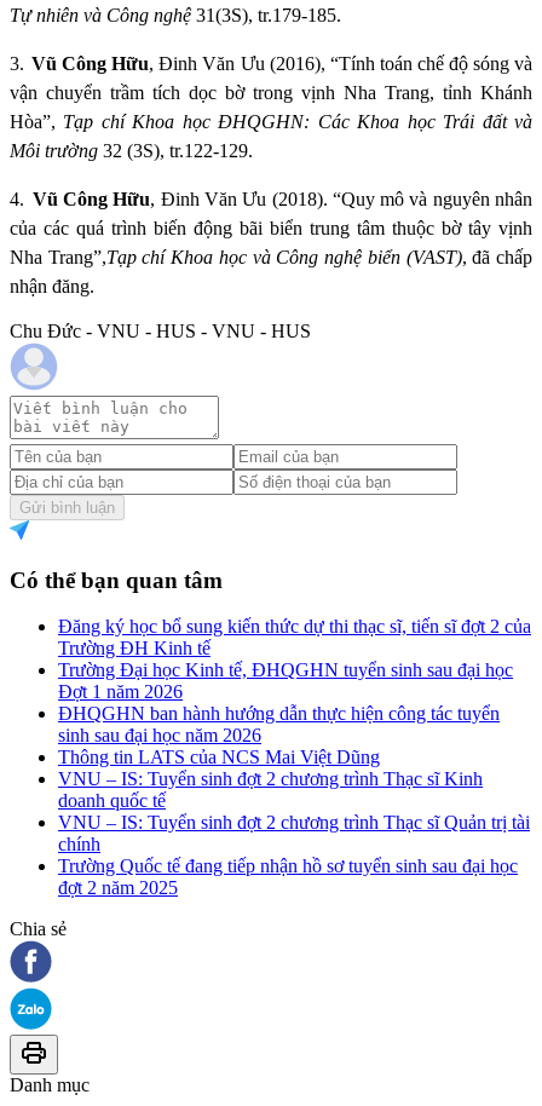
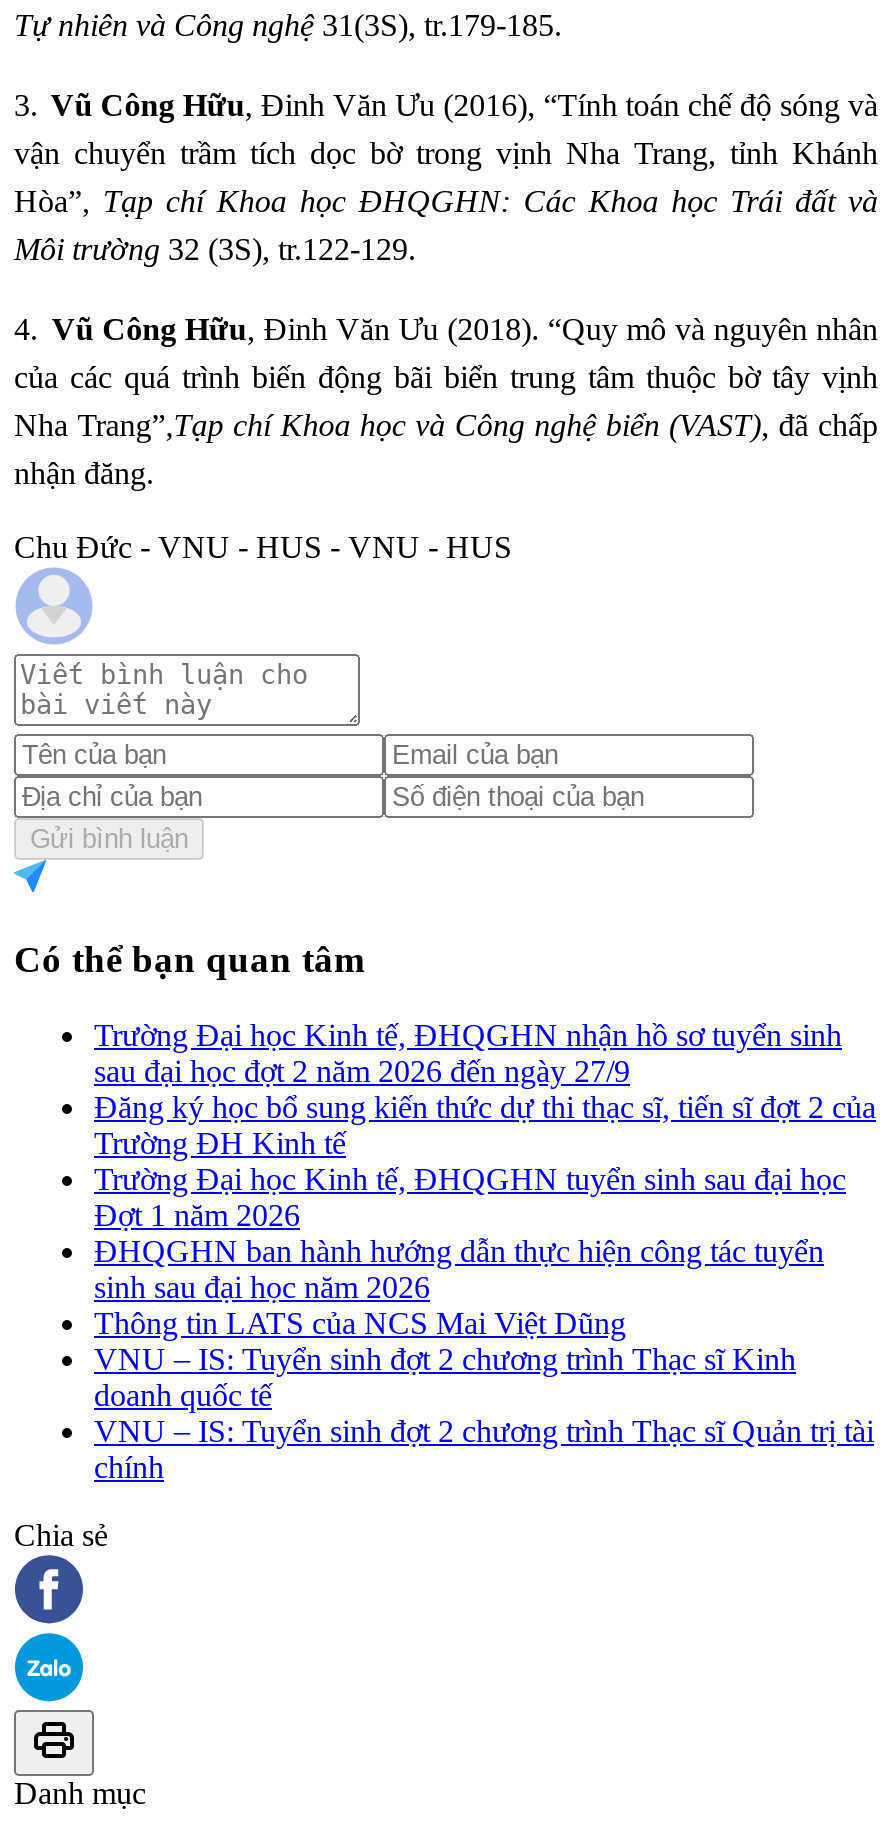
none -> [94,1018,842,1088] Trường Đại học Kinh tế, ĐHQGHN nhận hồ sơ tuyển sinh | sau đại học đợt 2 năm 2026 đến ngày 27/9
moved [58,616,531,855] -> [94,1090,876,1484]: Đăng ký học bổ sung kiến thức dự thi thạc sĩ, tiến sĩ đợt 2 của | Trường ĐH Kinh tế | Trường Đại học Kinh tế, ĐHQGHN tuyển sinh sau đại học | ... | VNU – IS: Tuyển sinh đợt 2 chương trình Thạc sĩ Quản trị tài | chính
[58,856,518,898] Trường Quốc tế đang tiếp nhận hồ sơ tuyển sinh sau đại học | đợt 2 năm 2025 -> none

